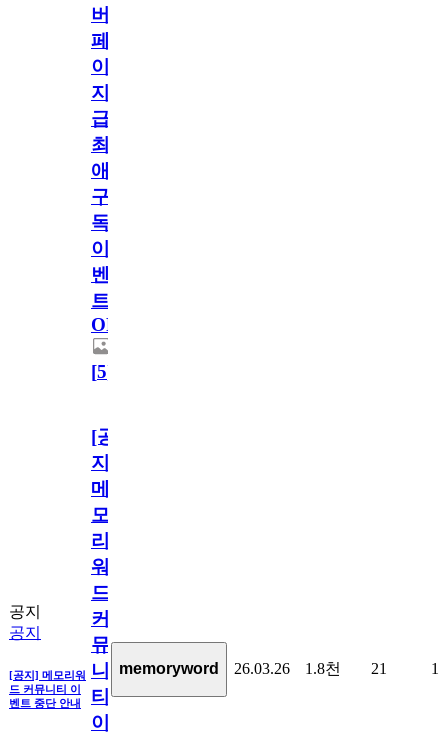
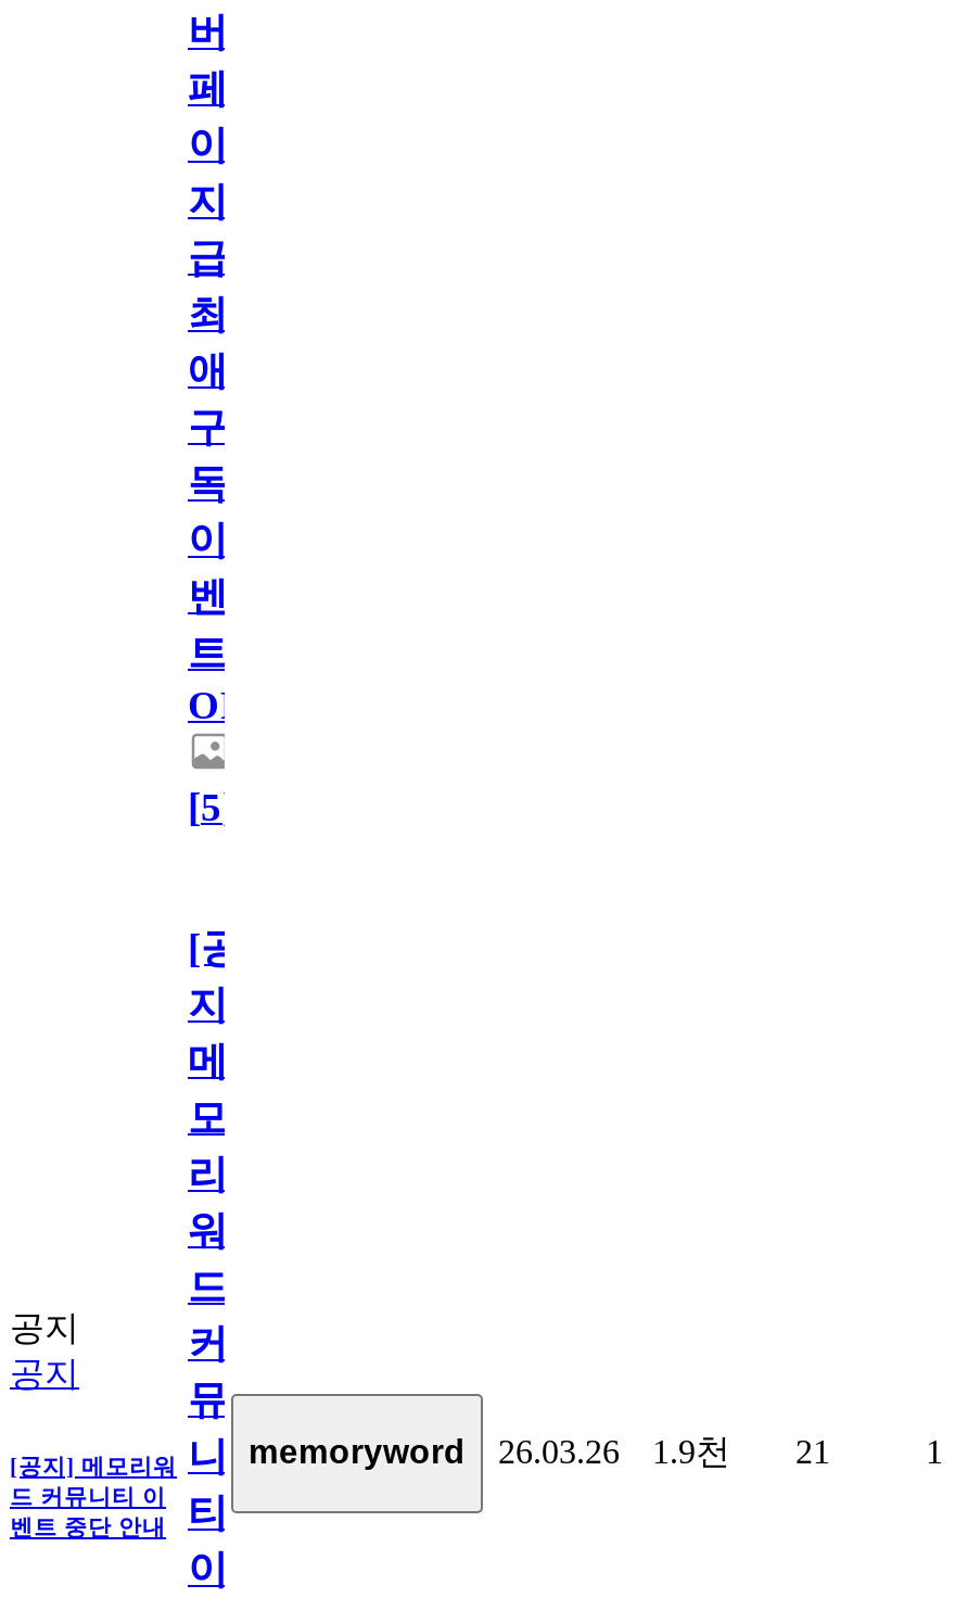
[305,660,341,677] 1.8천 -> [652,1432,730,1469] 1.9천

